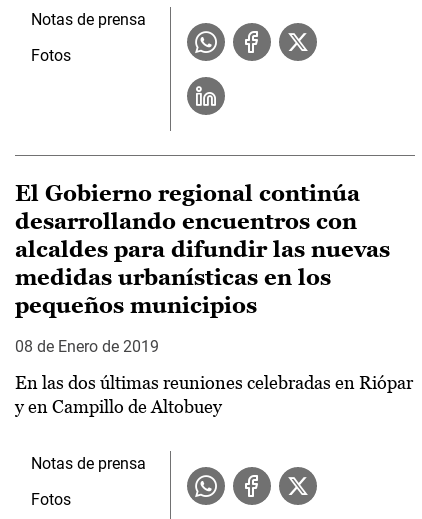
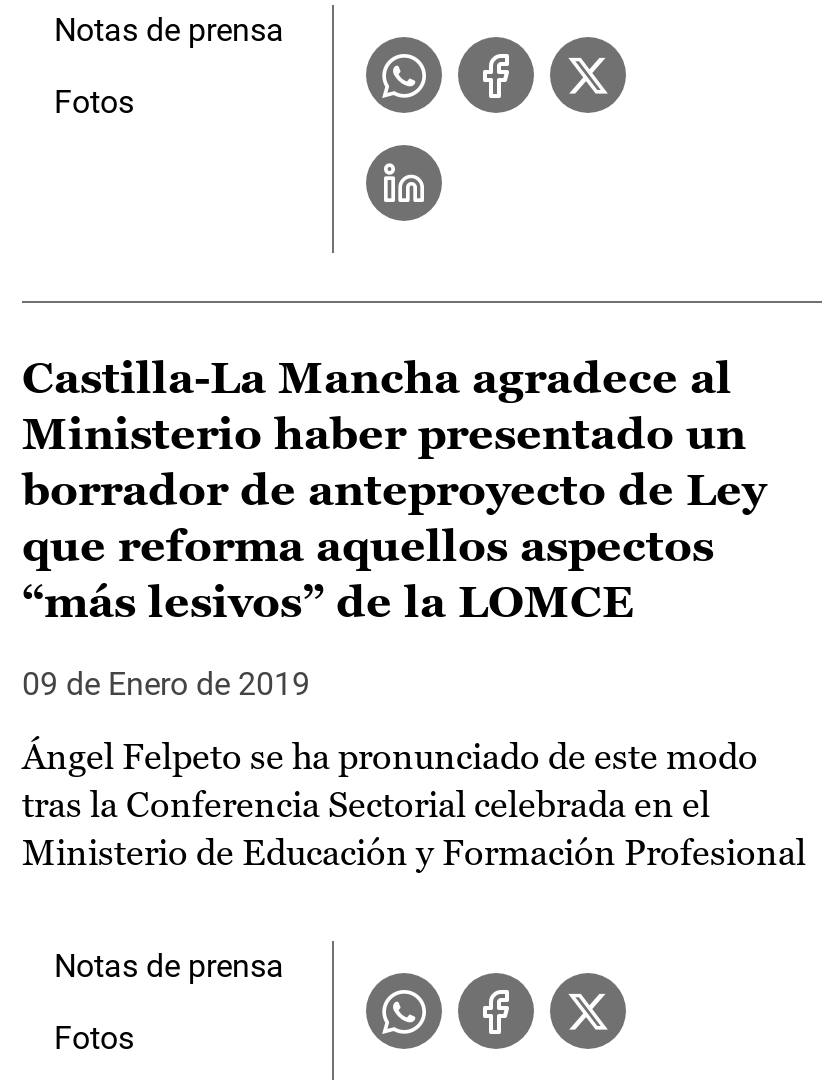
[15,181,390,318] El Gobierno regional continúa | desarrollando encuentros con | alcaldes para difundir las nuevas | medidas urbanísticas en los | pequeños municipios -> [22,353,766,627] Castilla-La Mancha agradece al | Ministerio haber presentado un | borrador de anteproyecto de Ley | que reforma aquellos aspectos | “más lesivos” de la LOMCE
[15,337,159,356] 08 de Enero de 2019 -> [22,665,310,703] 09 de Enero de 2019
[15,372,413,417] En las dos últimas reuniones celebradas en Riópar | y en Campillo de Altobuey -> [22,735,806,873] Ángel Felpeto se ha pronunciado de este modo | tras la Conferencia Sectorial celebrada en el | Ministerio de Educación y Formación Profesional

